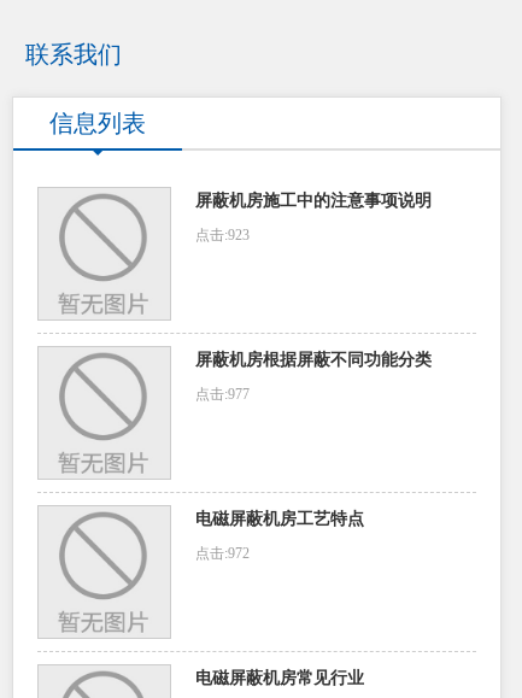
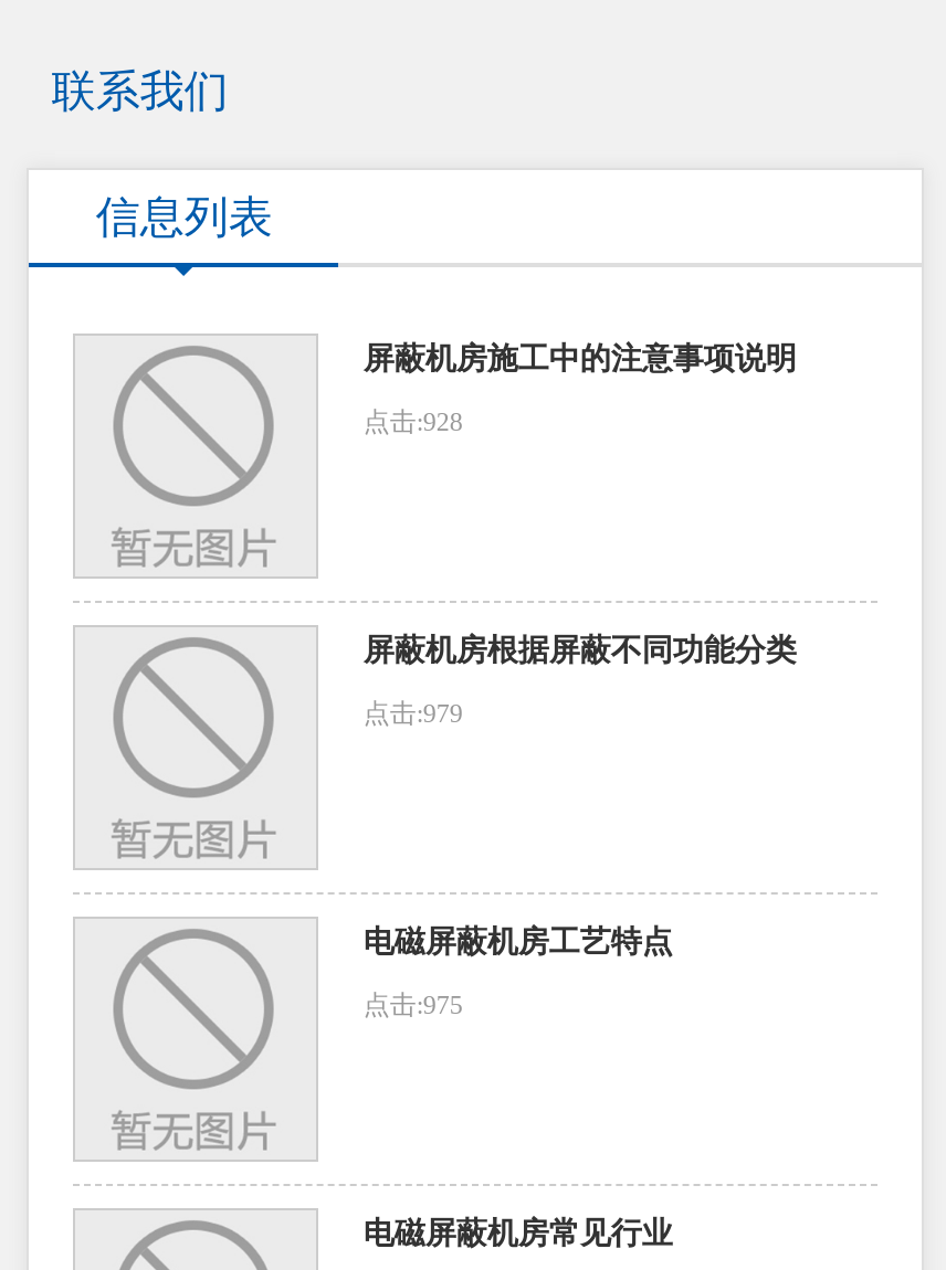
[196,227,250,244] 点击:923 -> [363,406,463,437] 点击:928
[196,386,250,403] 点击:977 -> [363,698,463,729] 点击:979
[196,545,250,562] 点击:972 -> [363,989,463,1020] 点击:975

